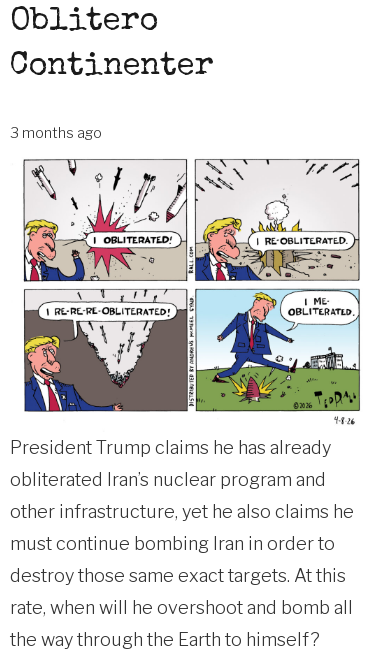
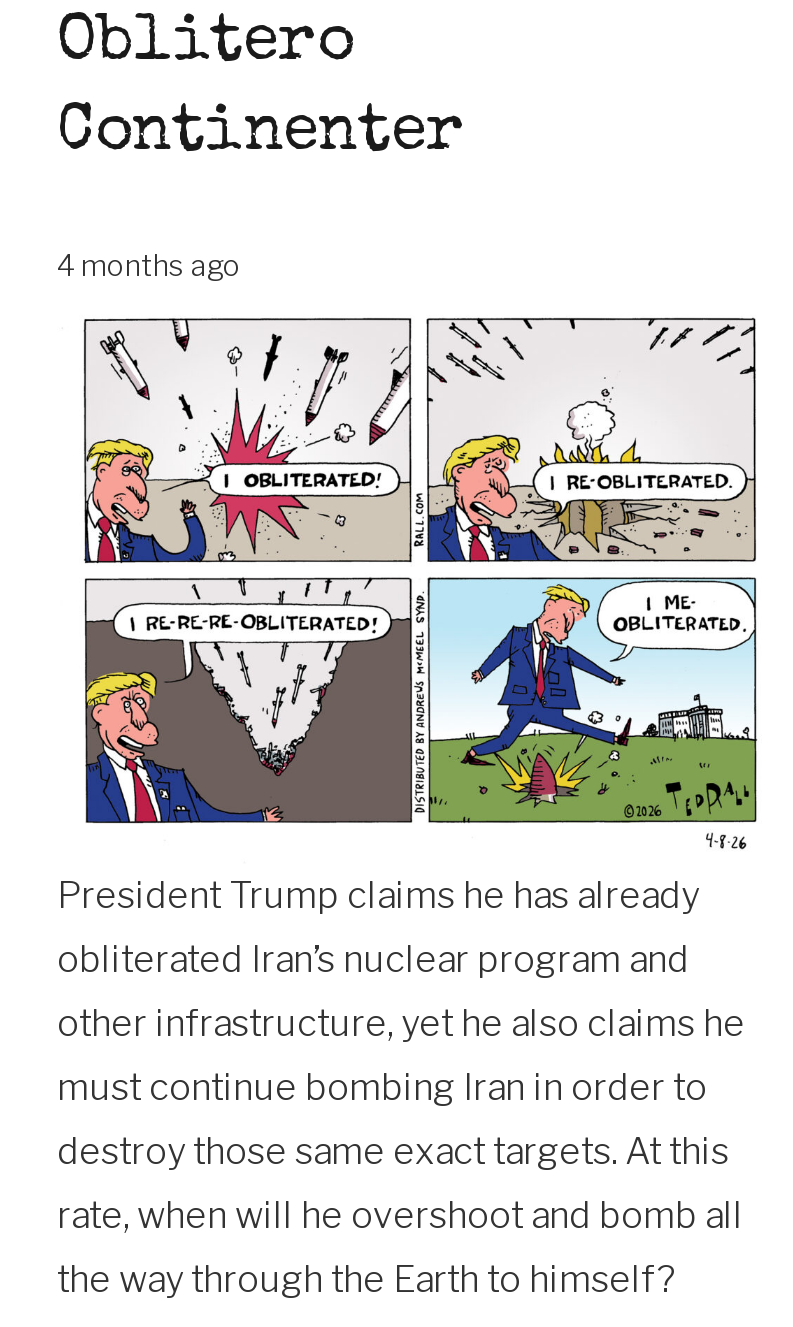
[10,124,102,142] 3 months ago -> [57,248,241,284] 4 months ago

